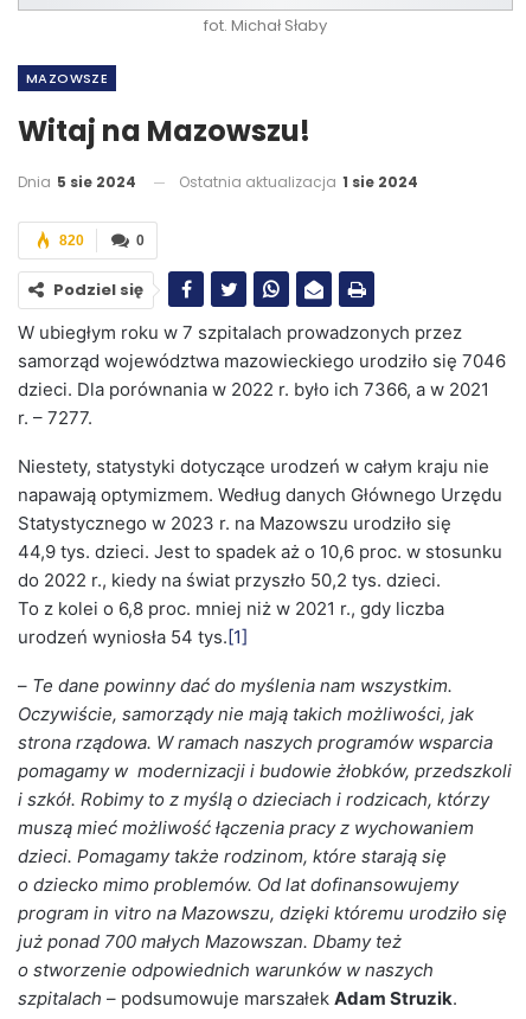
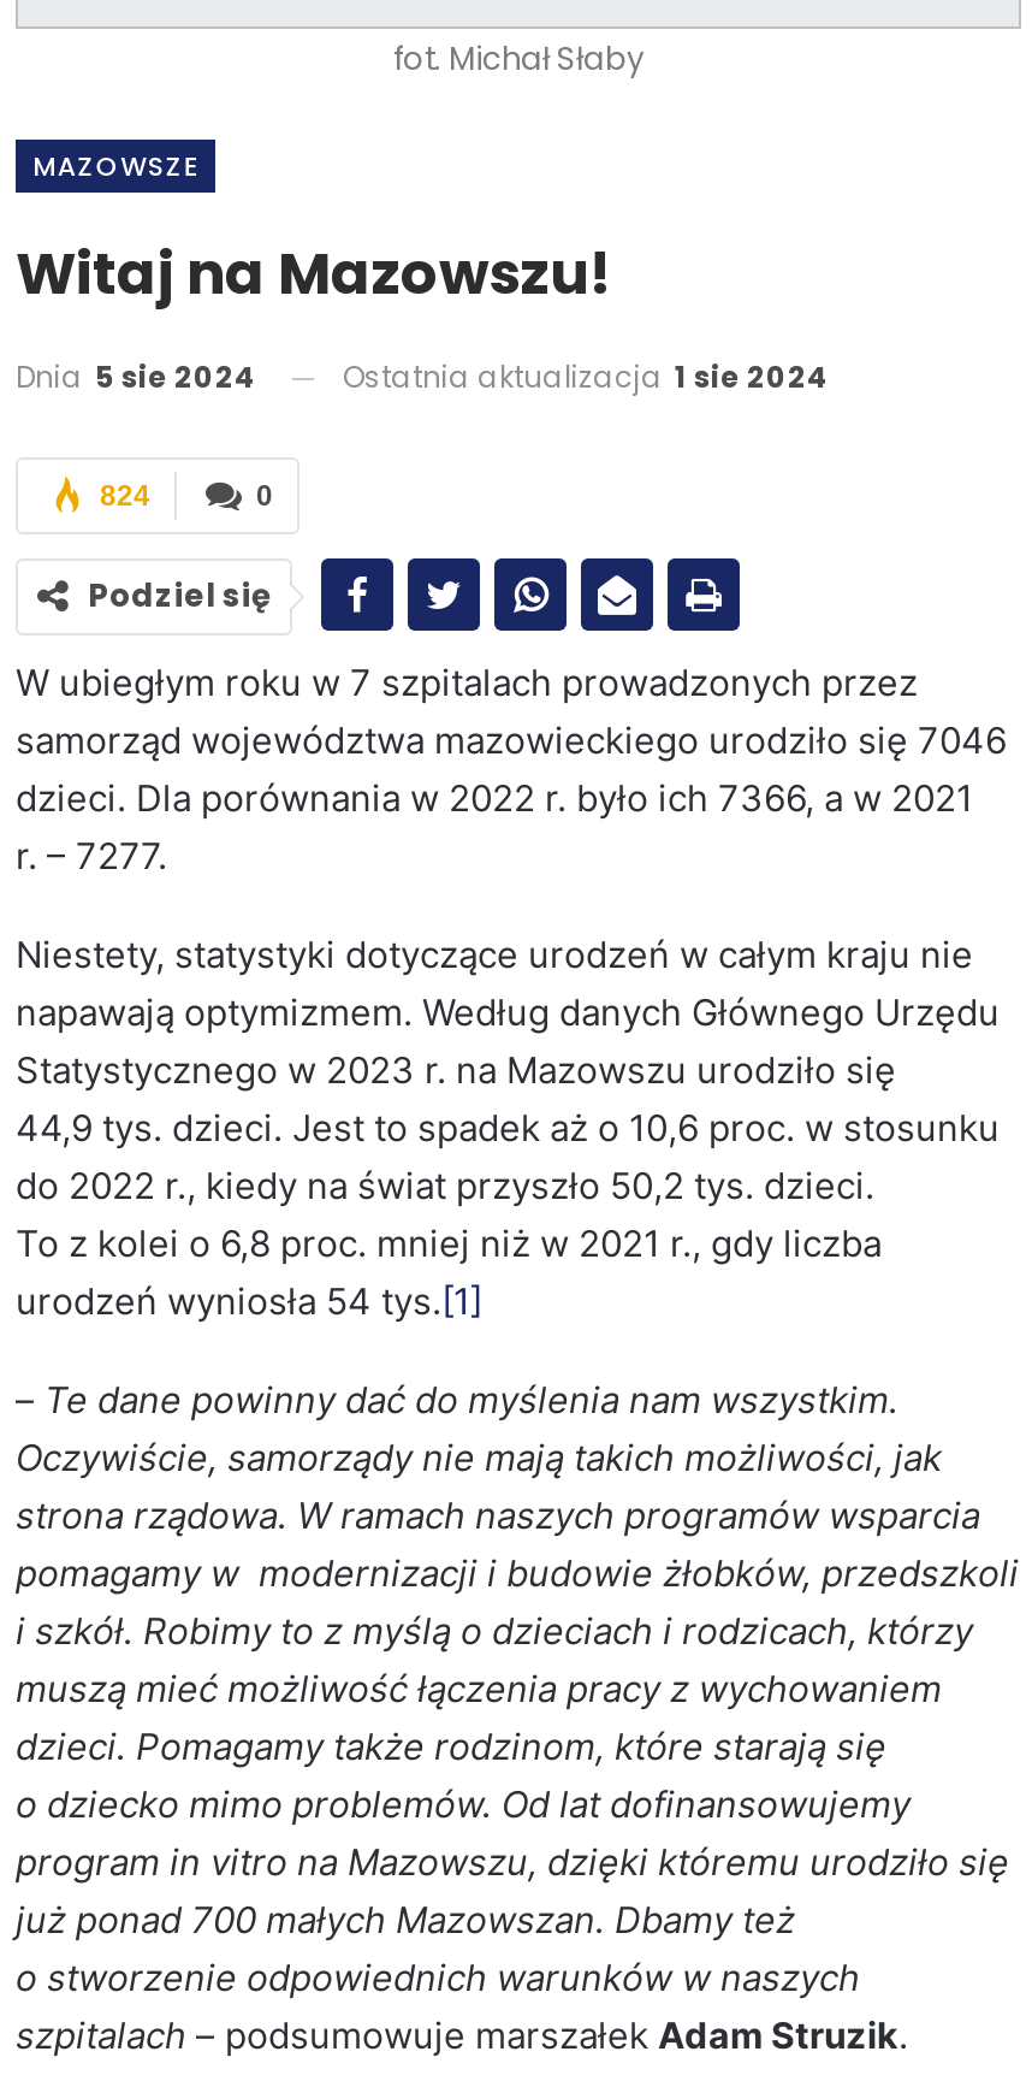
[59,232,84,248] 820 -> [100,478,150,512] 824

